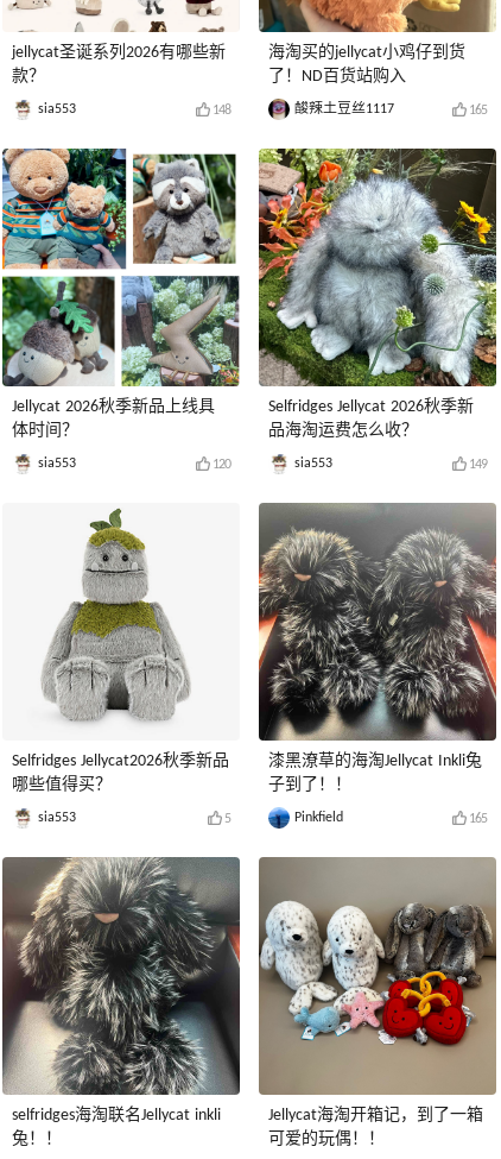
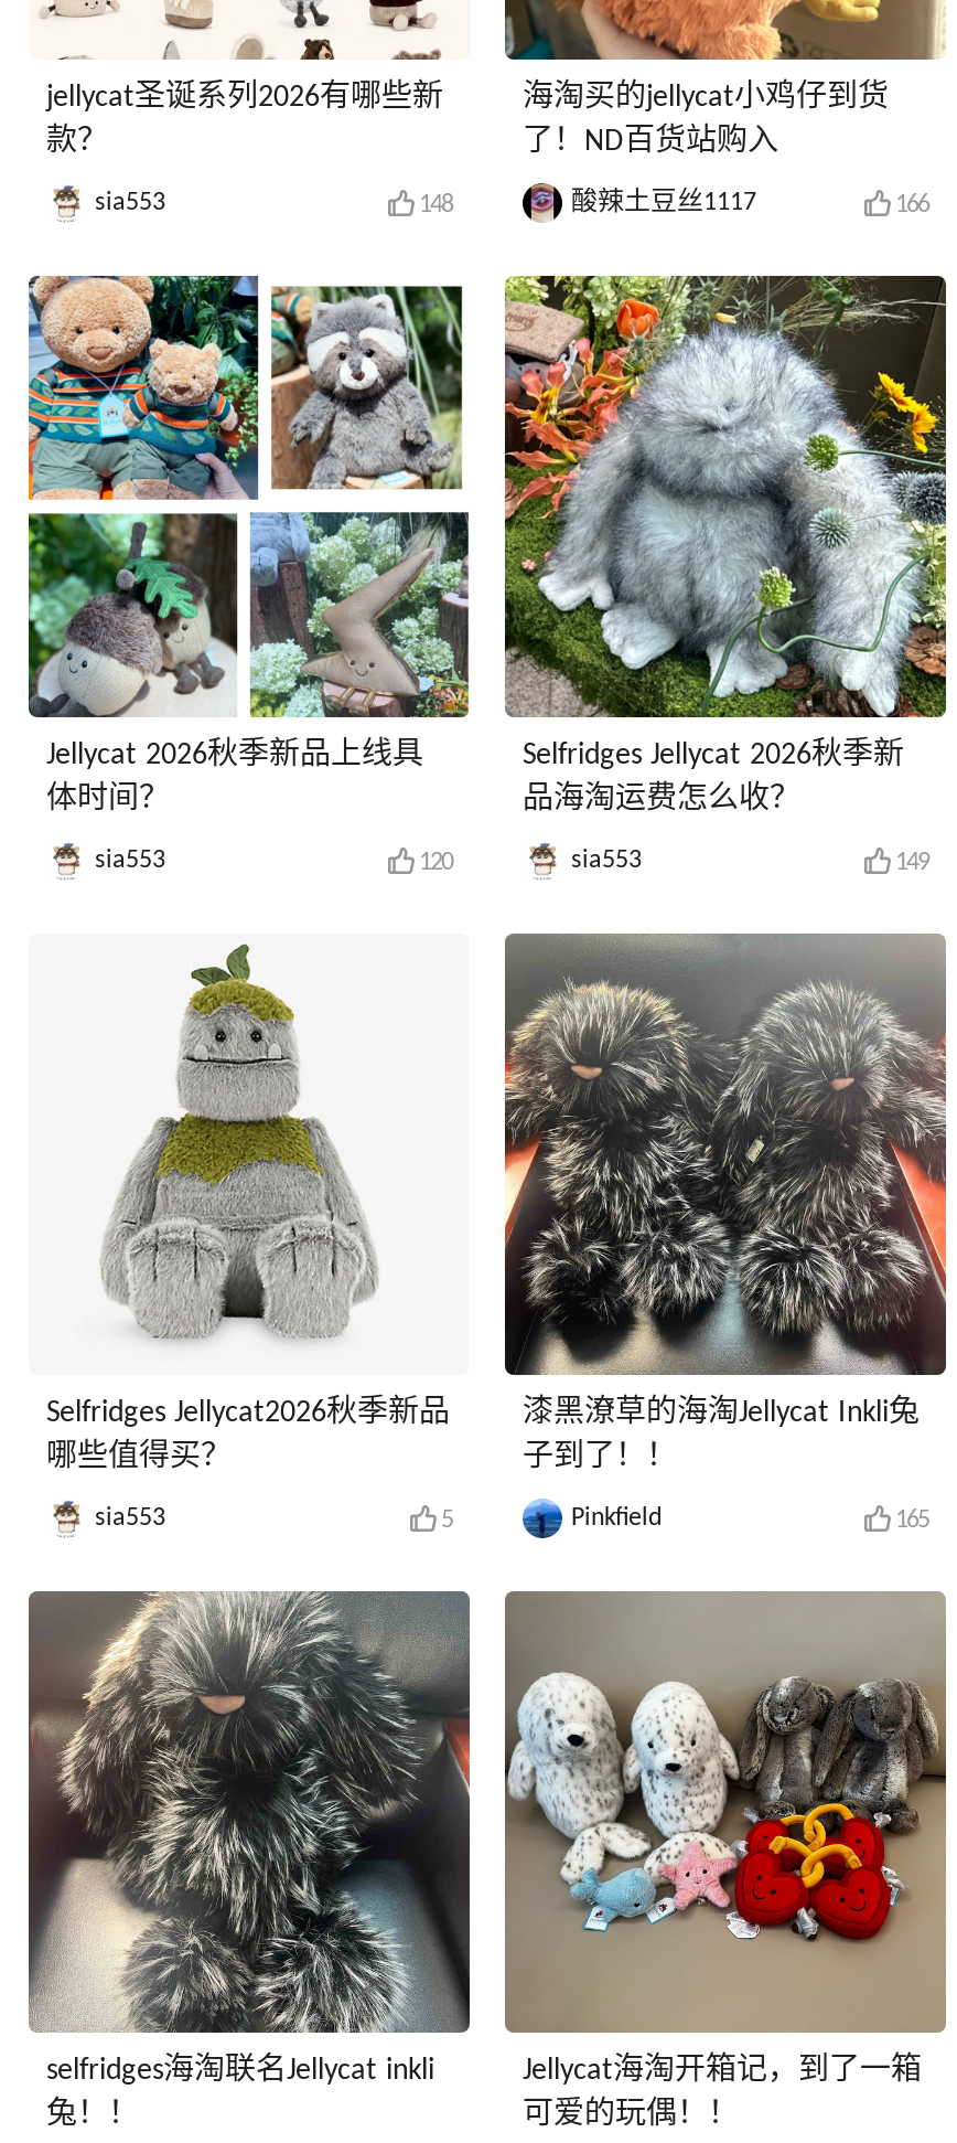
[469,103,487,118] 165 -> [895,192,928,218] 166

